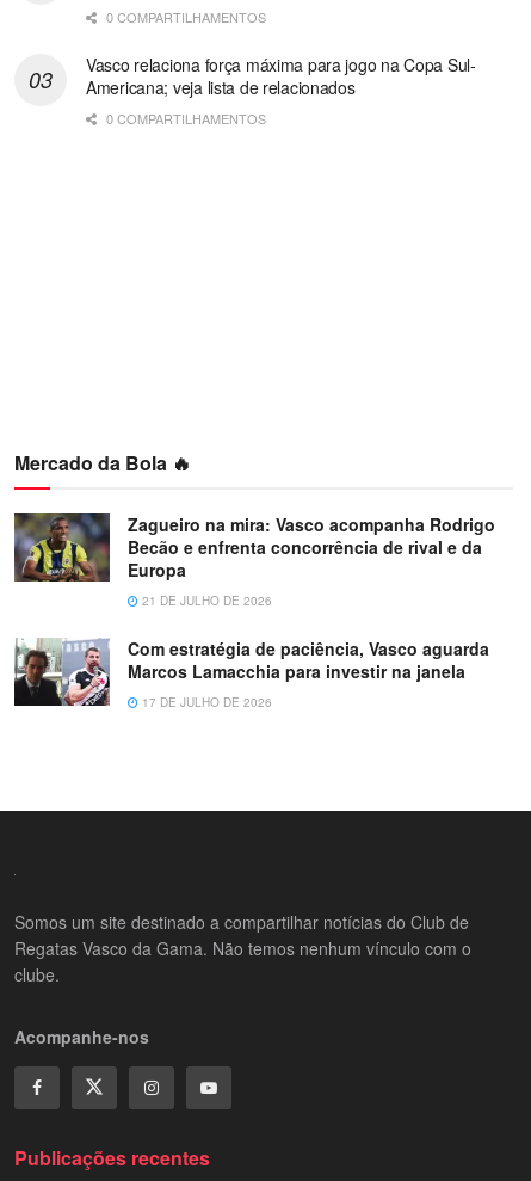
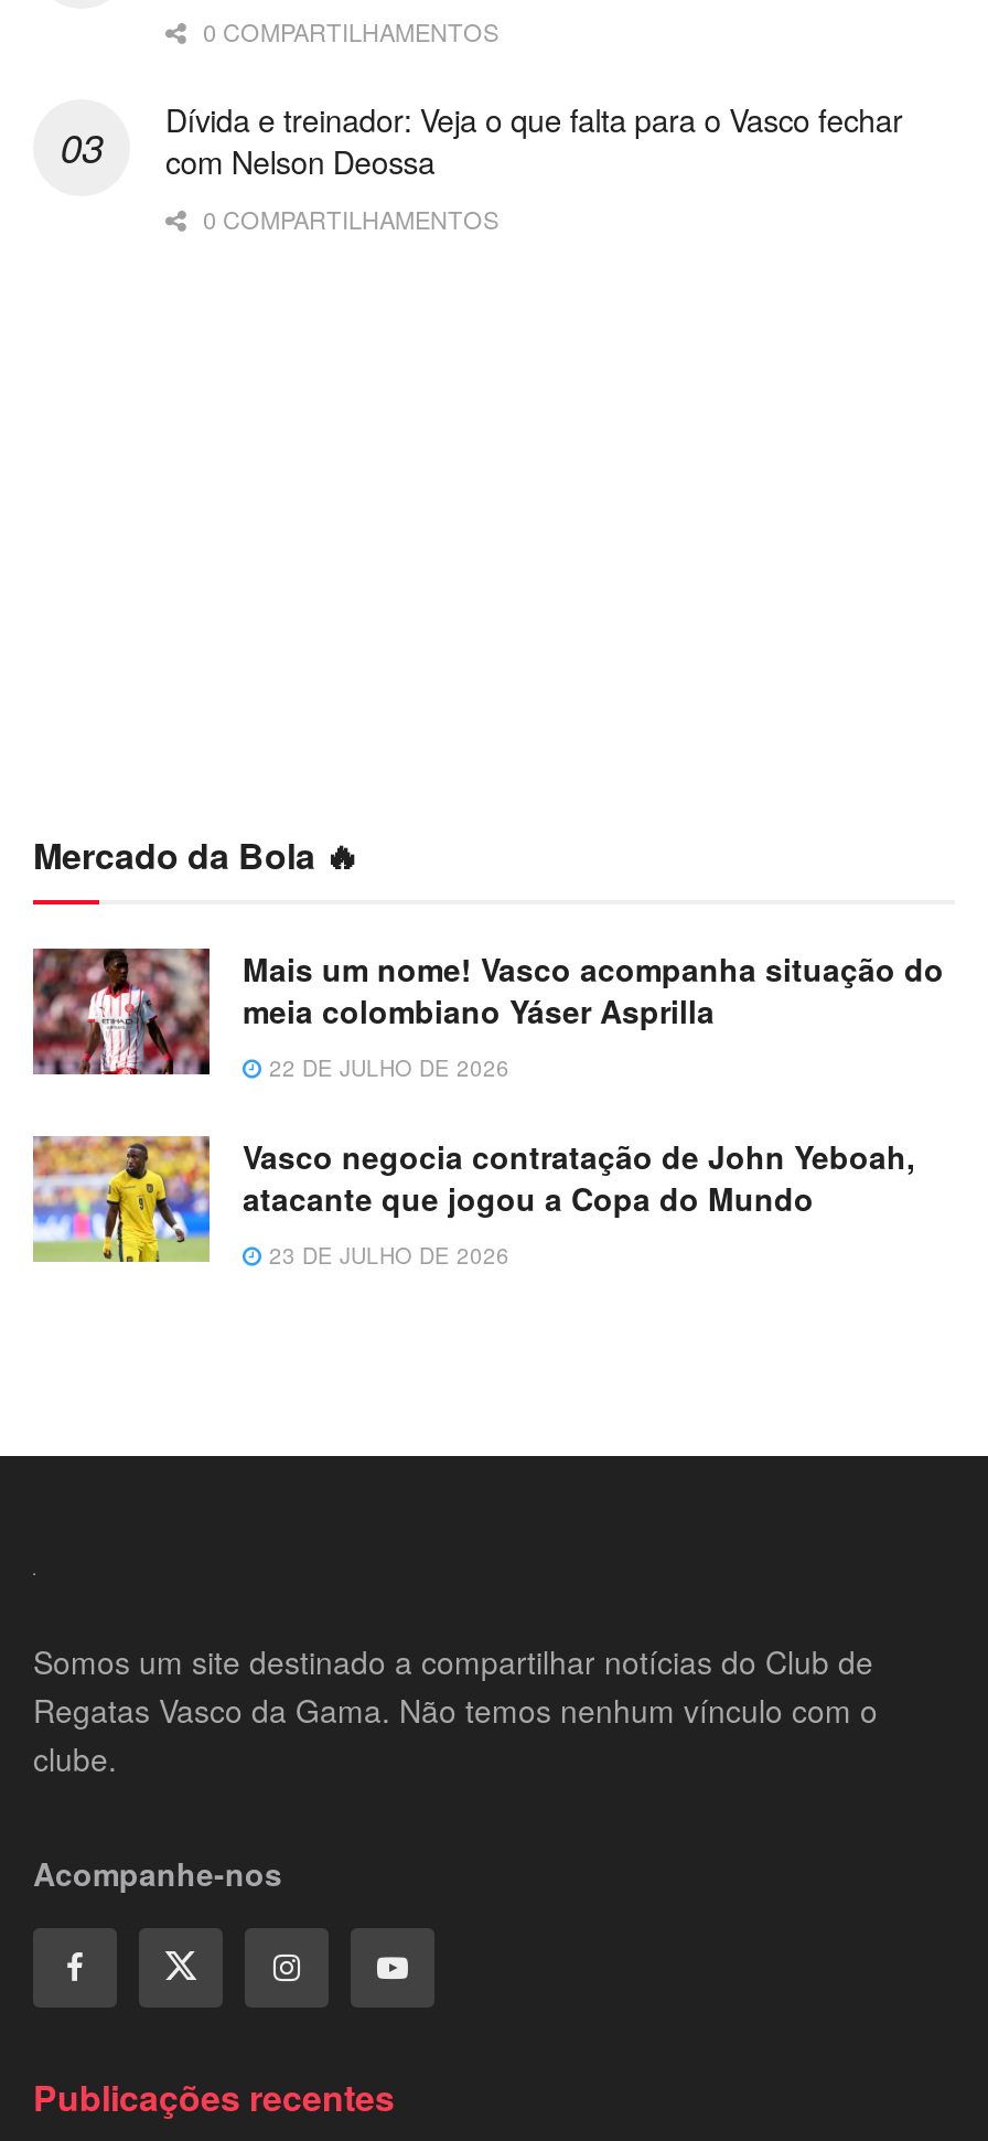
[86,52,476,99] Vasco relaciona força máxima para jogo na Copa Sul- | Americana; veja lista de relacionados -> [165,97,903,183] Dívida e treinador: Veja o que falta para o Vasco fechar | com Nelson Deossa
[14,512,495,609] [image] | Zagueiro na mira: Vasco acompanha Rodrigo | Becão e enfrenta concorrência de rival e da | Europa | 21 DE JULHO DE 2026 -> [33,946,944,1083] [image] | Mais um nome! Vasco acompanha situação do | meia colombiano Yáser Asprilla | 22 DE JULHO DE 2026
[13,636,489,710] [image] | Com estratégia de paciência, Vasco aguarda | Marcos Lamacchia para investir na janela | 17 DE JULHO DE 2026 -> [31,1134,915,1270] [image] | Vasco negocia contratação de John Yeboah, | atacante que jogou a Copa do Mundo | 23 DE JULHO DE 2026

